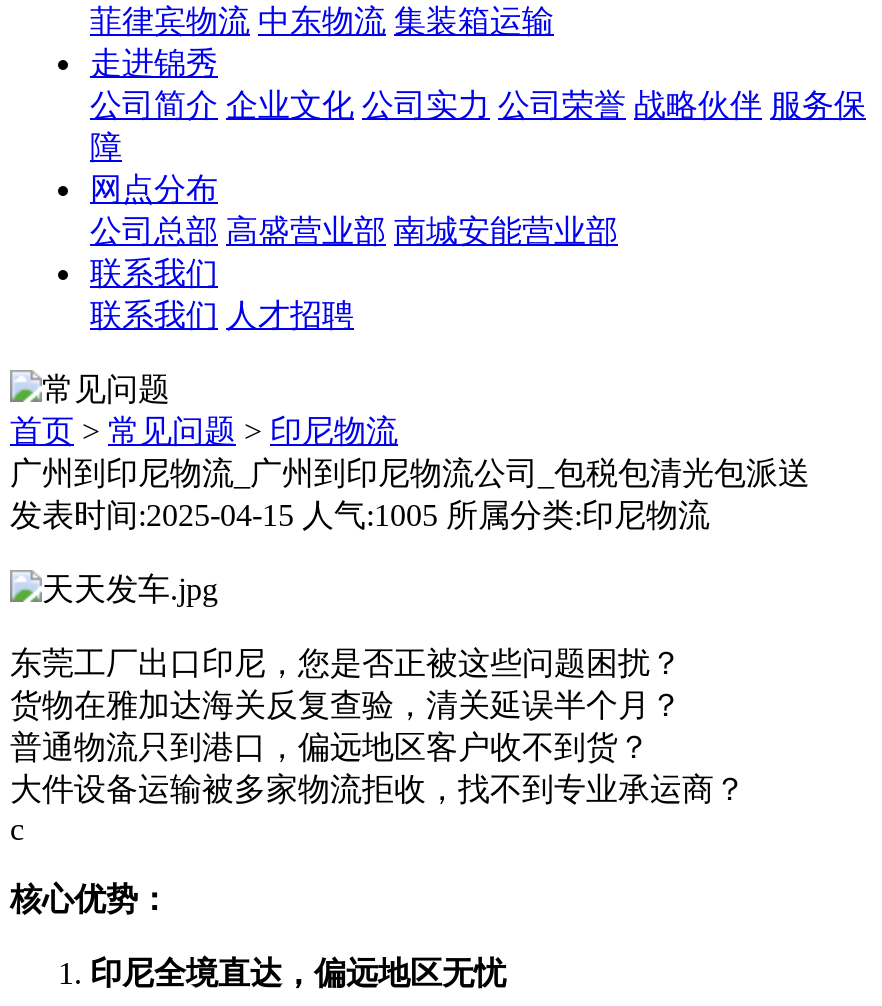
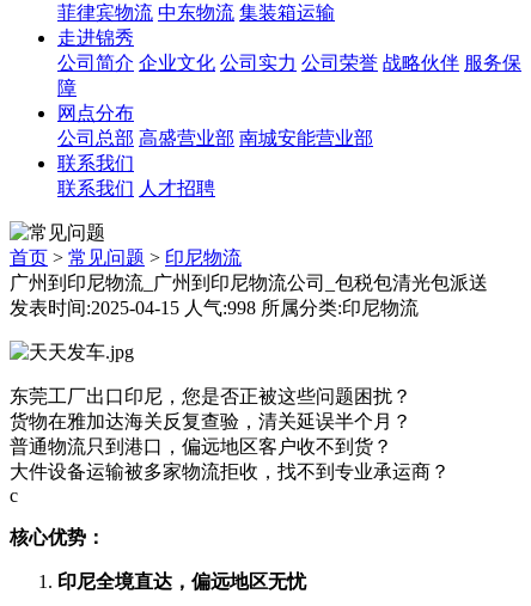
[10,498,710,532] 发表时间:2025-04-15 人气:1005 所属分类:印尼物流 -> [10,298,419,318] 发表时间:2025-04-15 人气:998 所属分类:印尼物流

